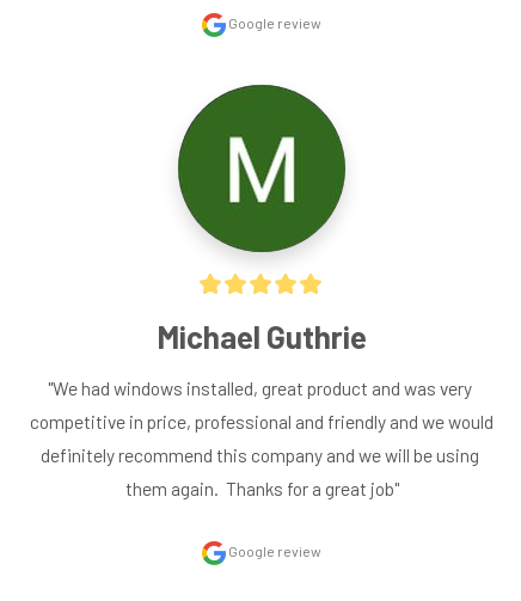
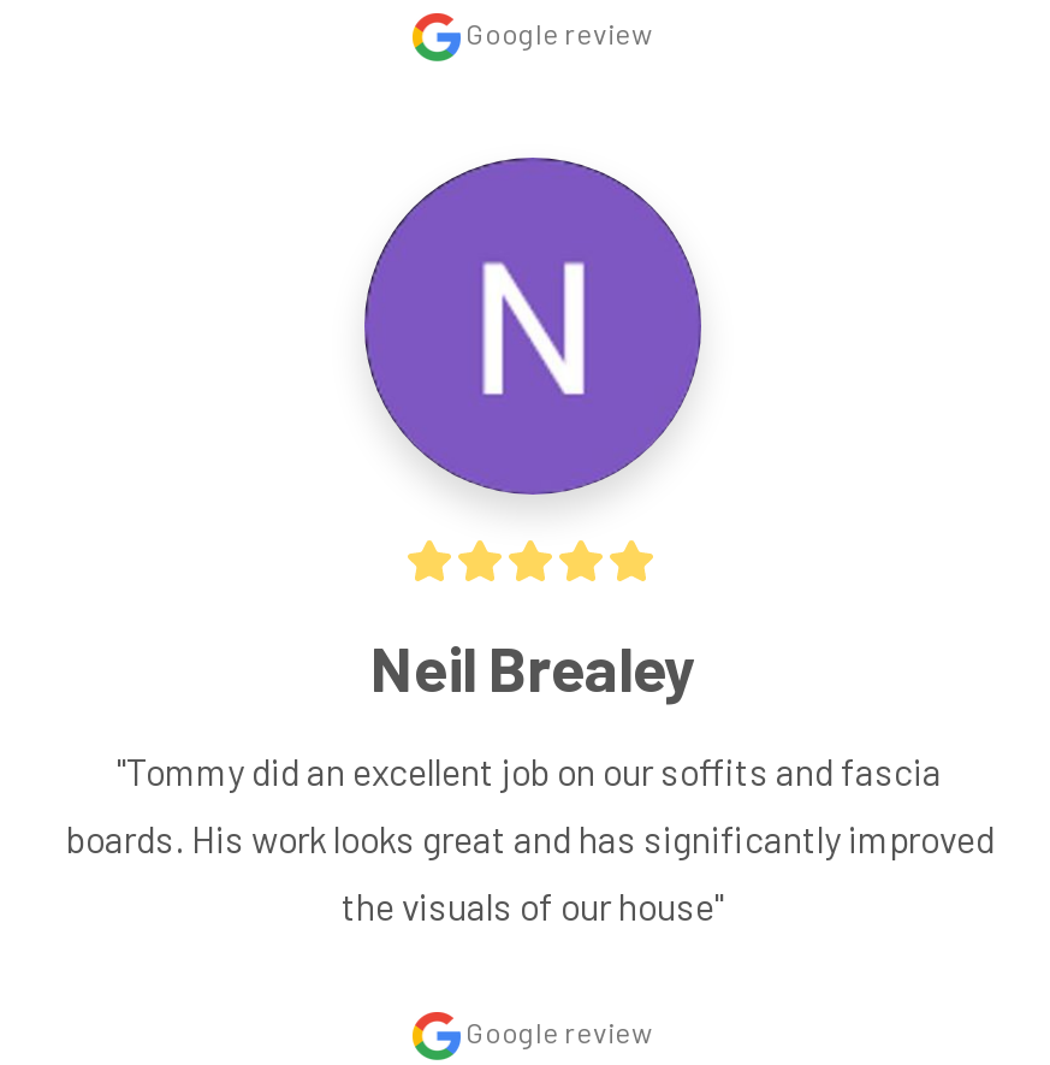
[177,84,347,253] [image] -> [362,156,704,496] [image]
[30,318,494,500] Michael Guthrie | "We had windows installed, great product and was very | competitive in price, professional and friendly and we would | definitely recommend this company and we will be using | them again. Thanks for a great job" -> [66,628,995,927] Neil Brealey | "Tommy did an excellent job on our soffits and fascia | boards. His work looks great and has significantly improved | the visuals of our house"

